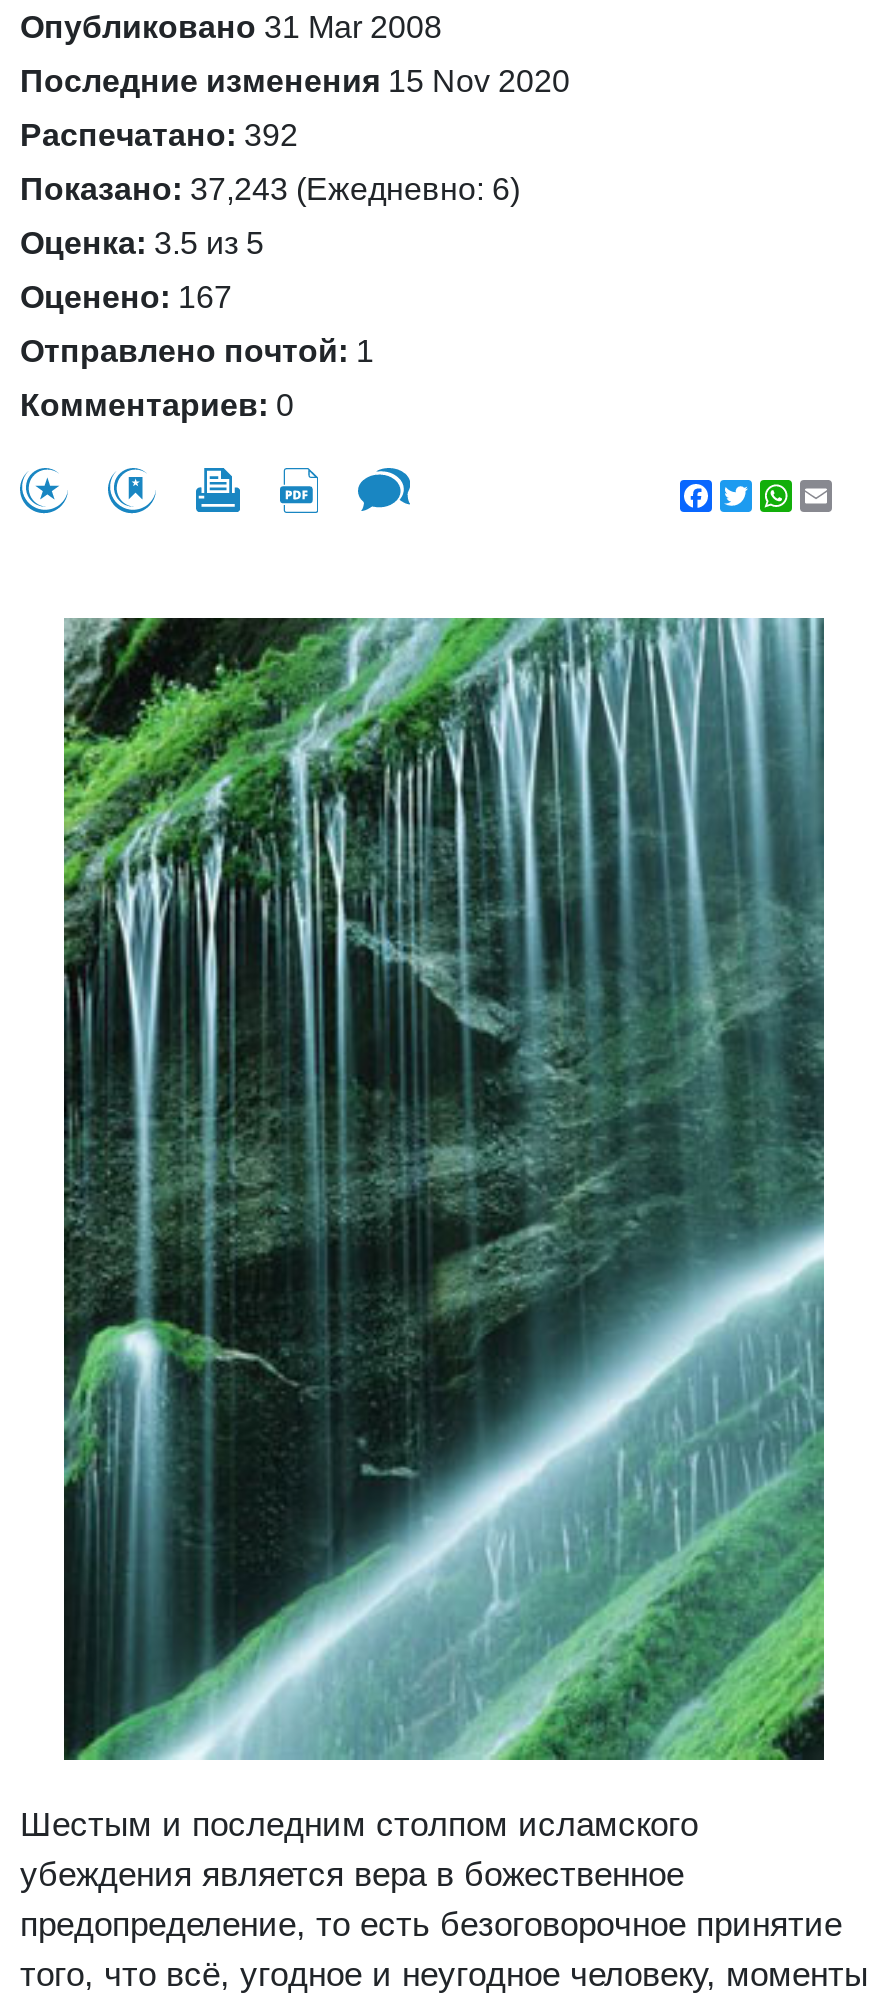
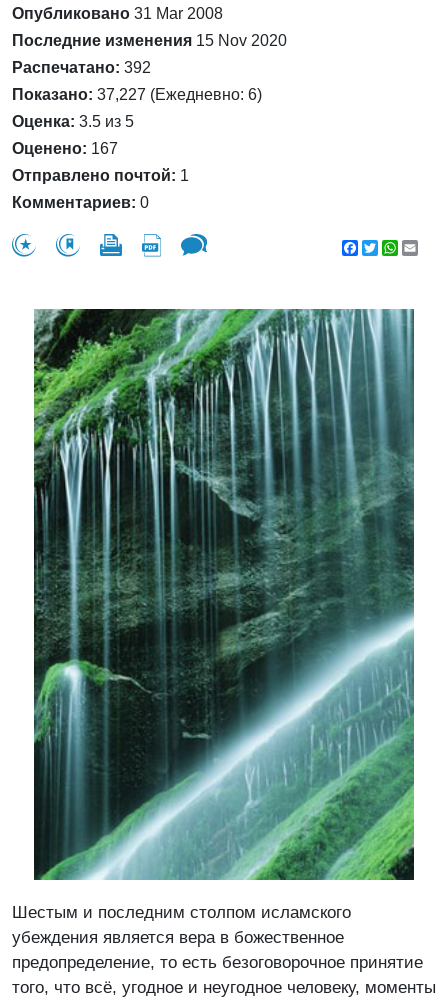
[20,172,520,206] Показано: 37,243 (Ежедневно: 6) -> [12,86,262,103] Показано: 37,227 (Ежедневно: 6)

